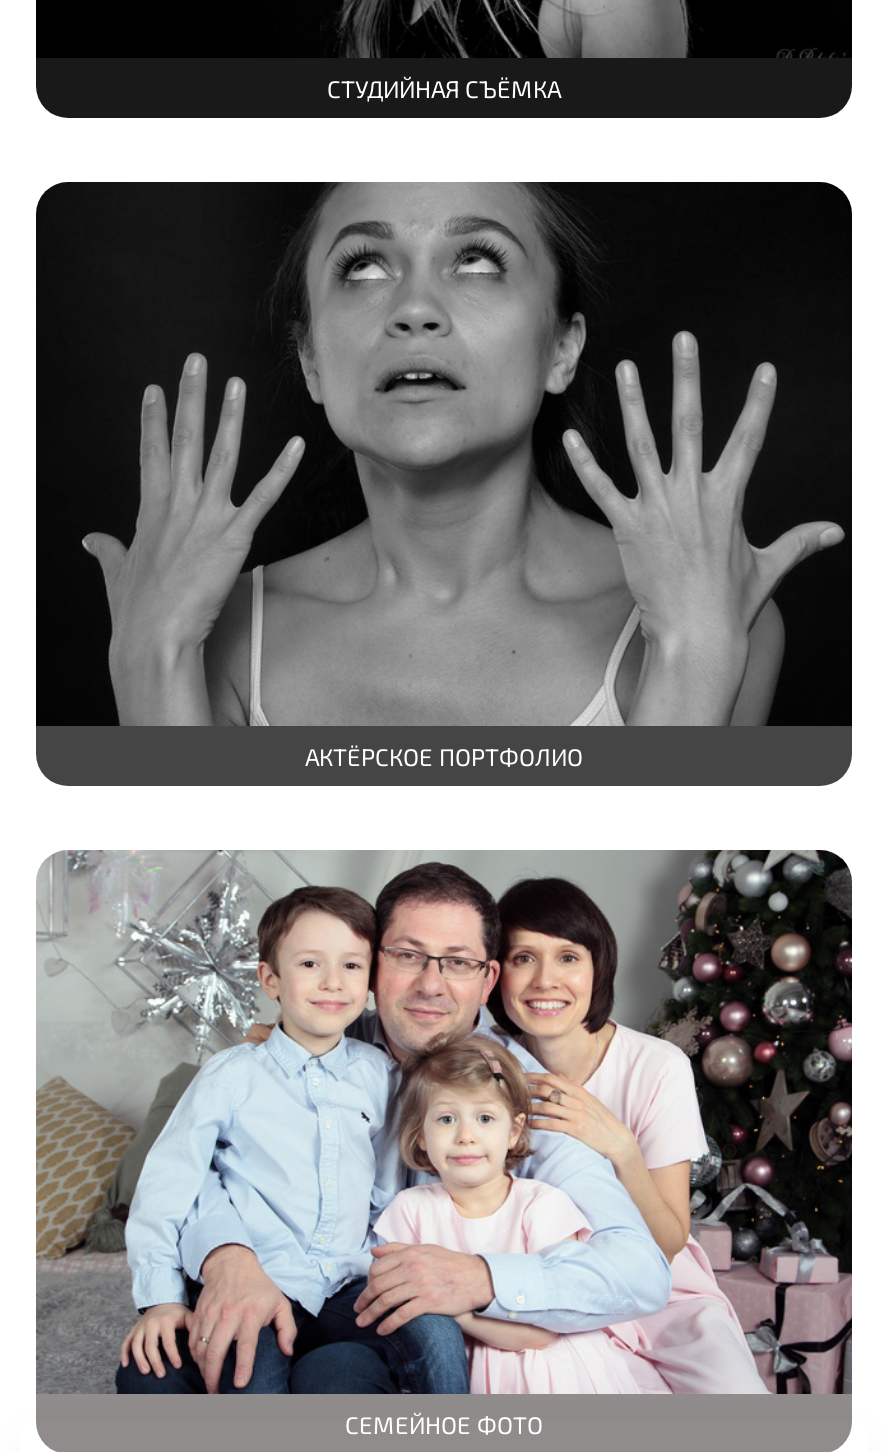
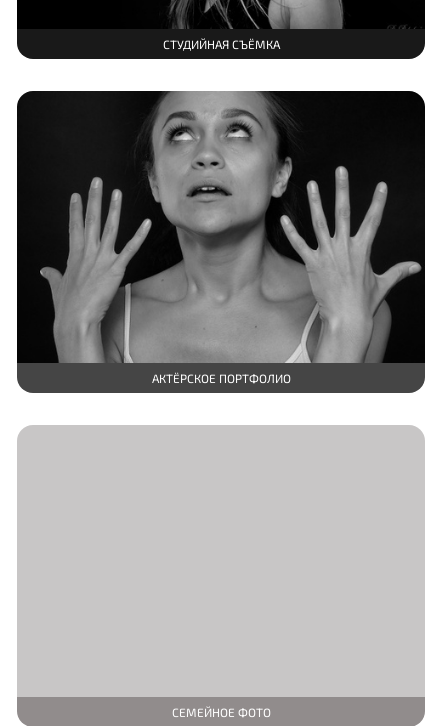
[36,848,854,1396] [image] -> none

